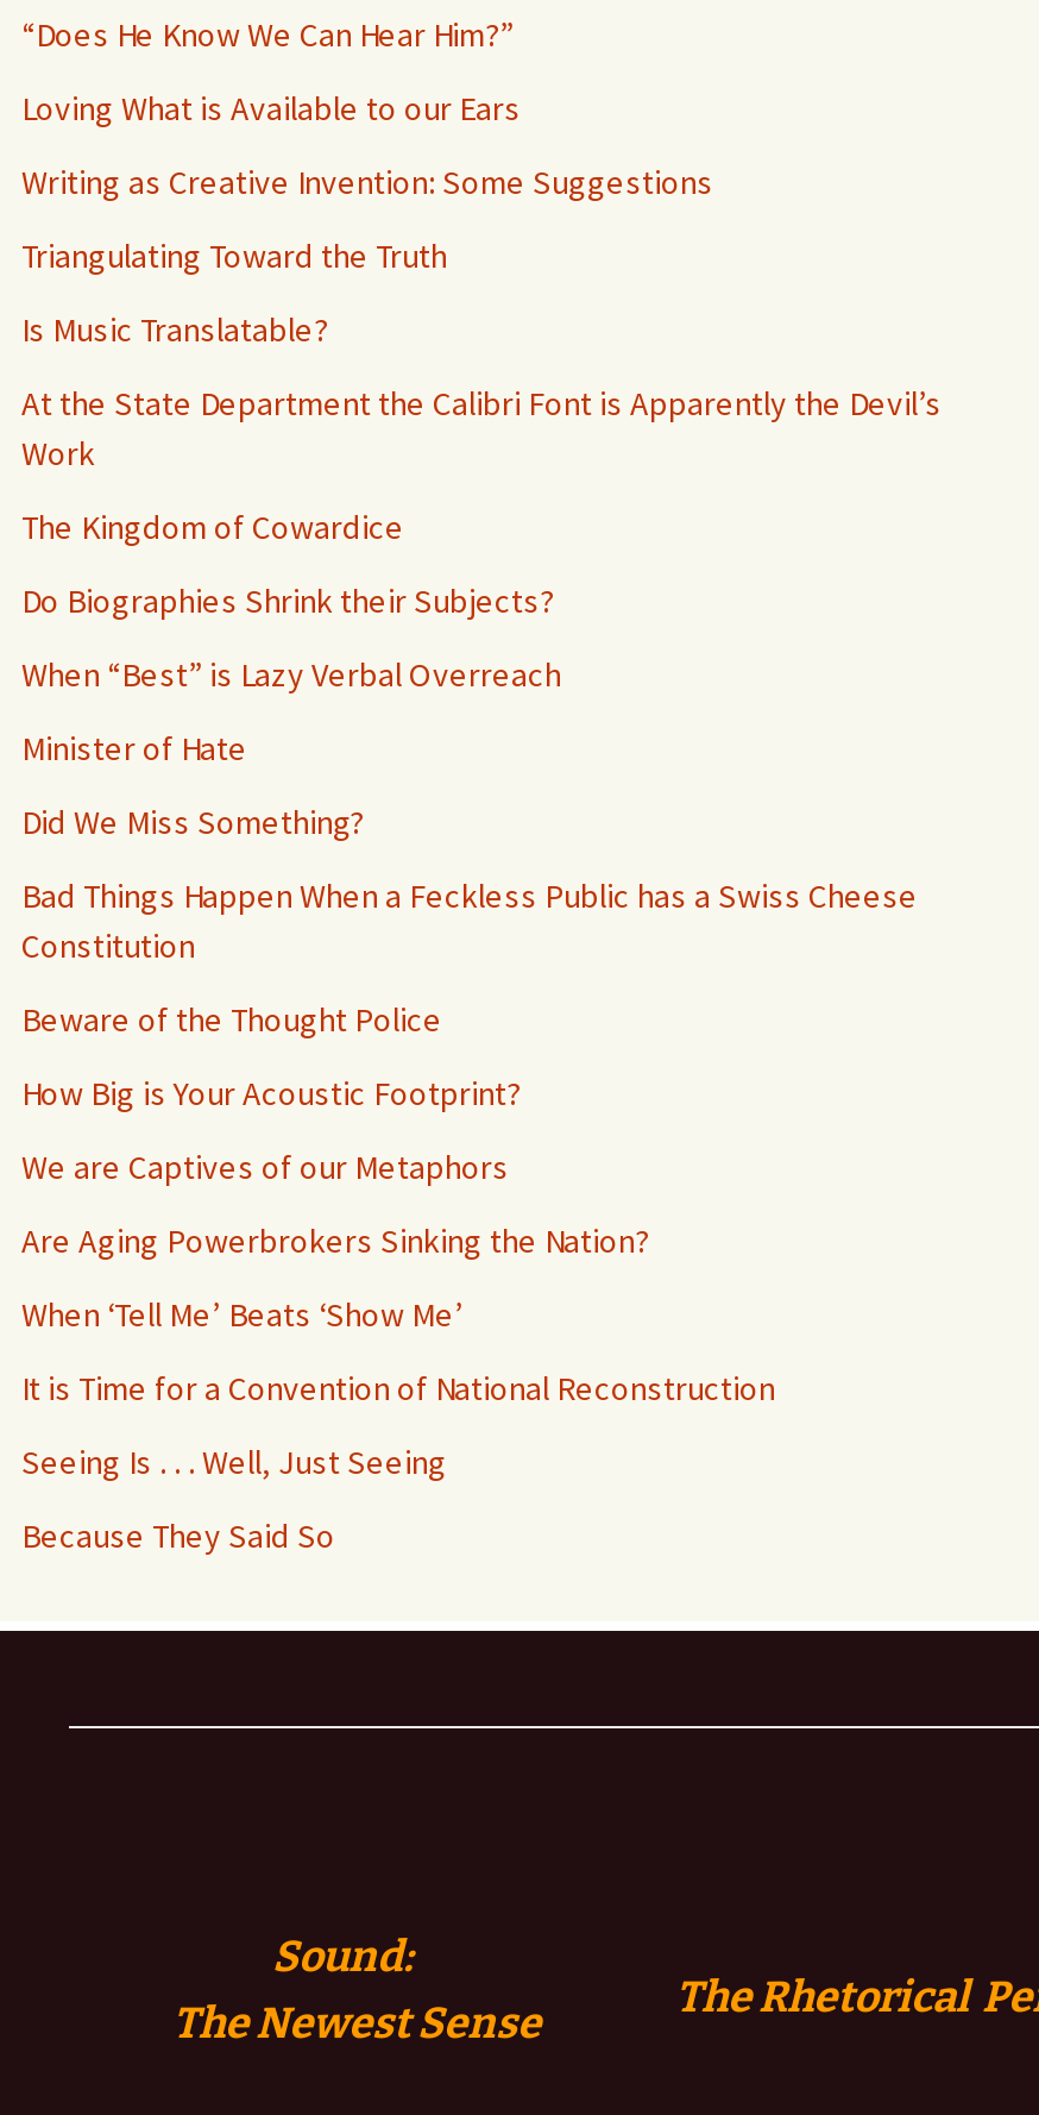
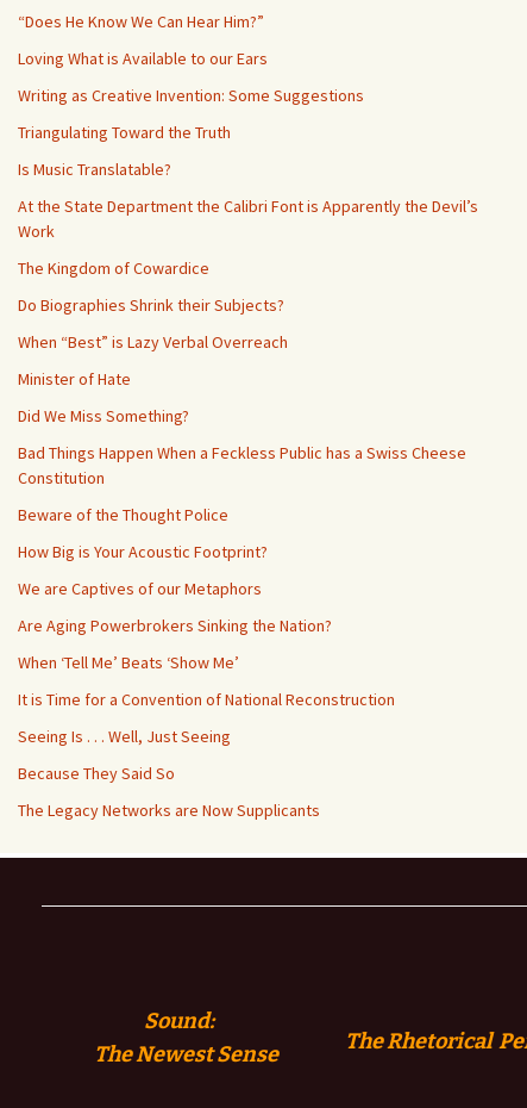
none -> [18,799,320,821] The Legacy Networks are Now Supplicants

